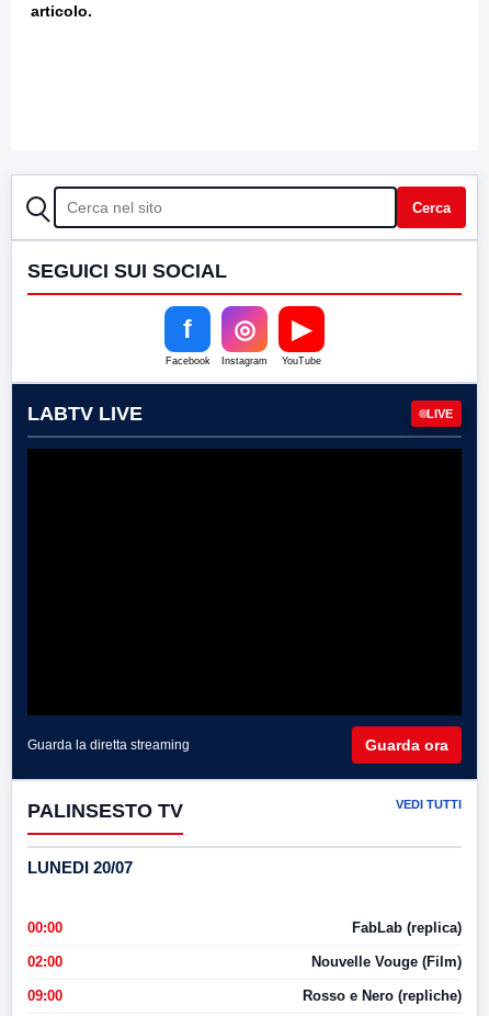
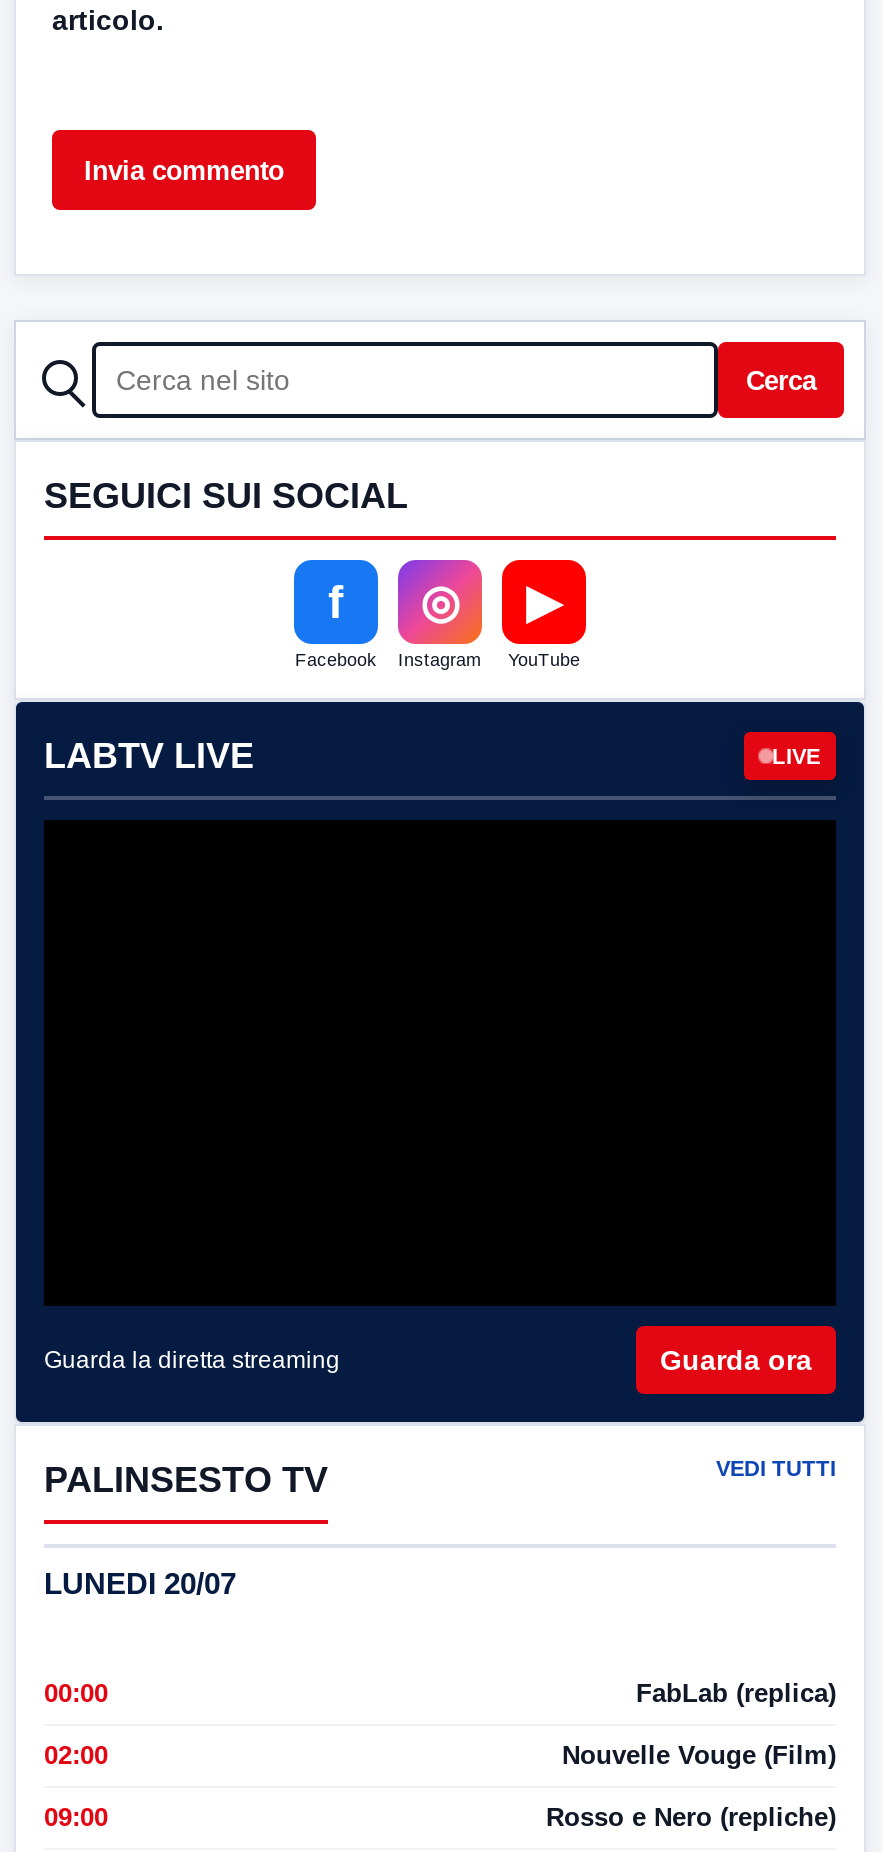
none -> [50,128,318,212] [image]

